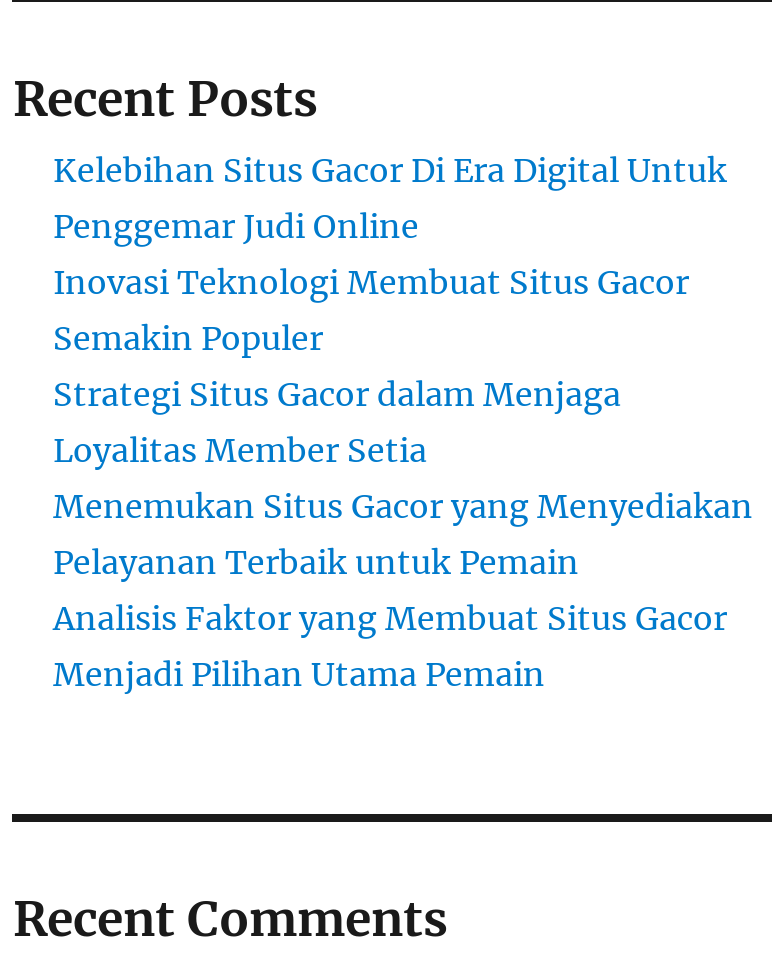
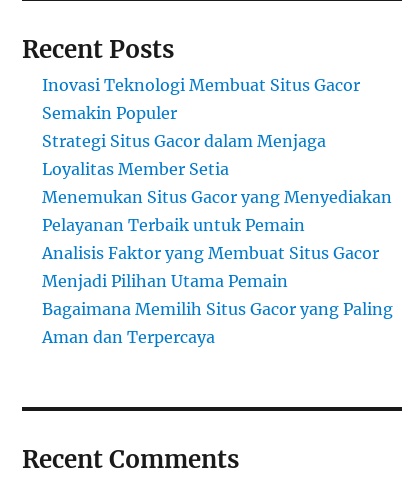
[53,150,727,246] Kelebihan Situs Gacor Di Era Digital Untuk | Penggemar Judi Online -> none
moved [53,262,753,694] -> [42,75,392,291]: Inovasi Teknologi Membuat Situs Gacor | Semakin Populer | Strategi Situs Gacor dalam Menjaga | Loyalitas Member Setia | Menemukan Situs Gacor yang Menyediakan | Pelayanan Terbaik untuk Pemain | Analisis Faktor yang Membuat Situs Gacor | Menjadi Pilihan Utama Pemain
none -> [42,299,393,347] Bagaimana Memilih Situs Gacor yang Paling | Aman dan Terpercaya

